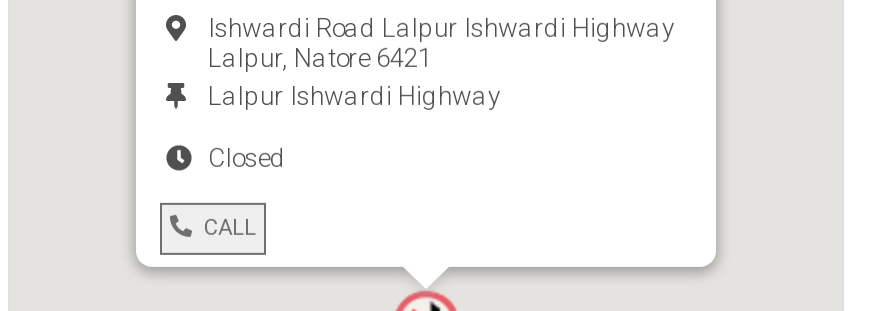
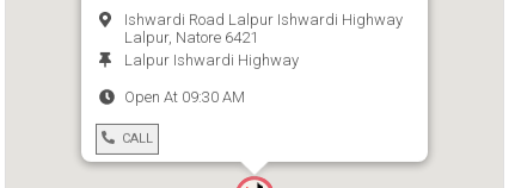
[208,143,286,173] Closed -> [124,88,245,106] Open At 09:30 AM

